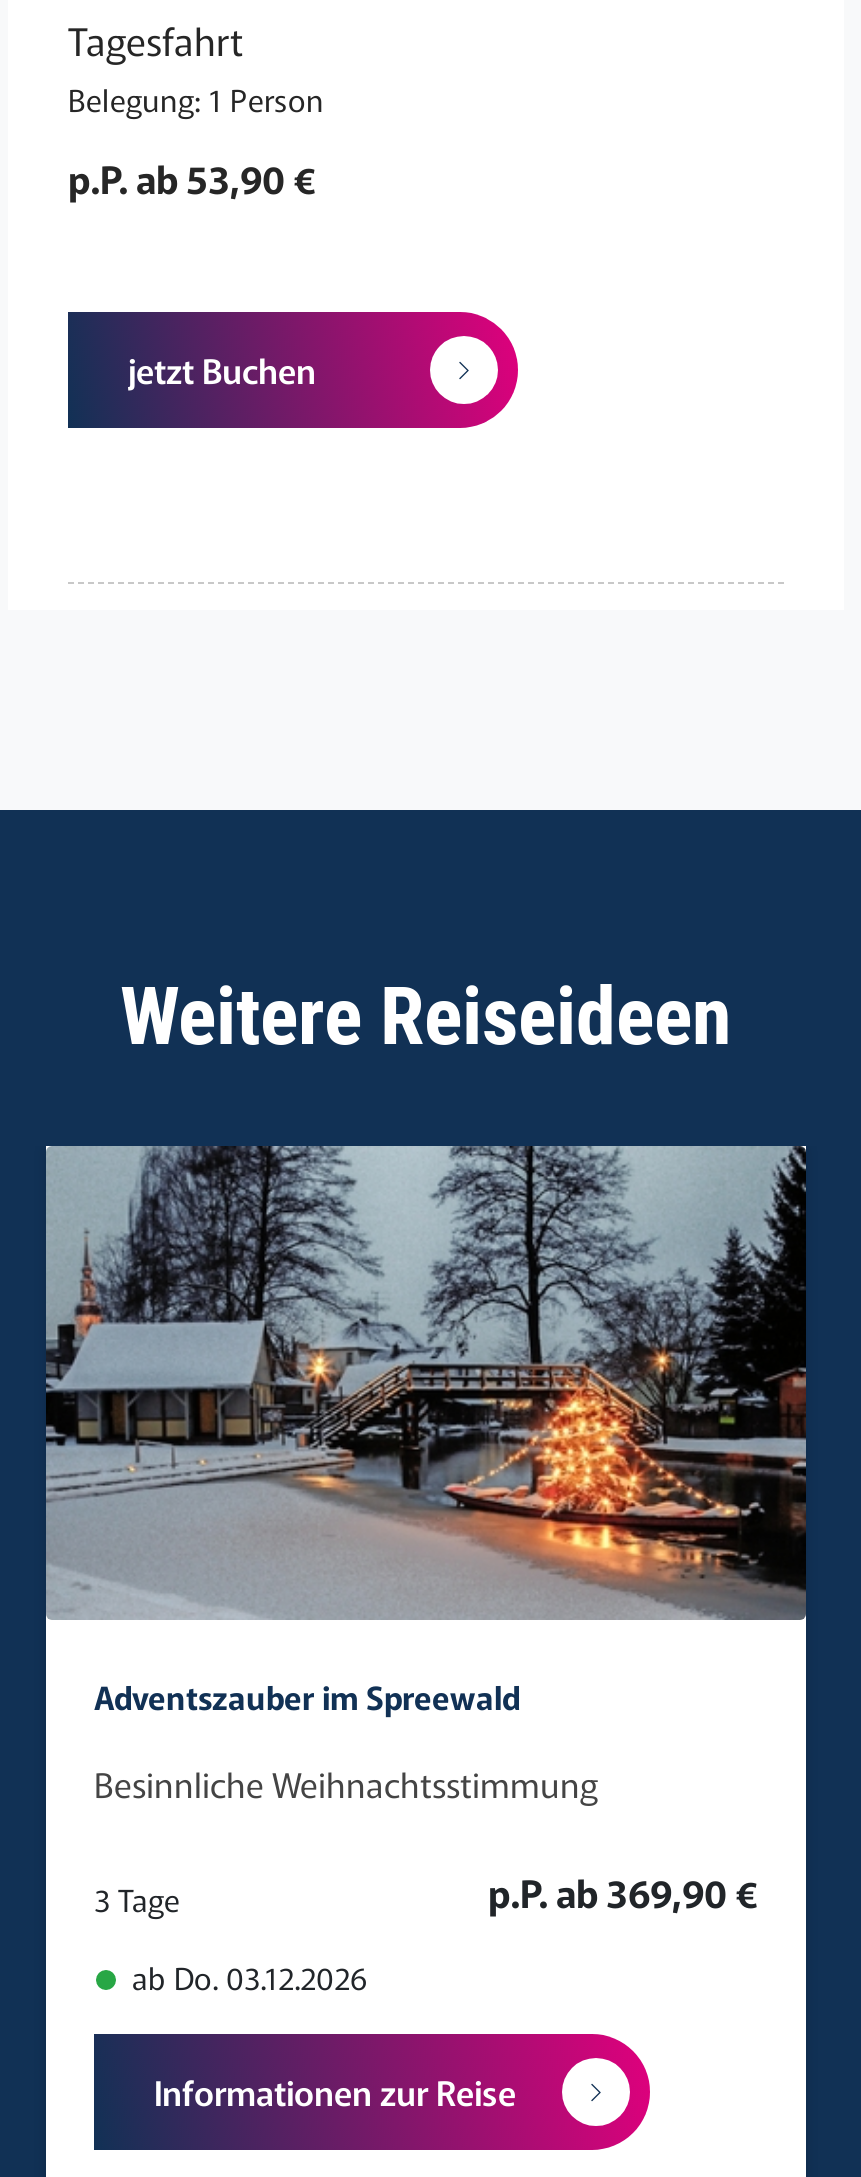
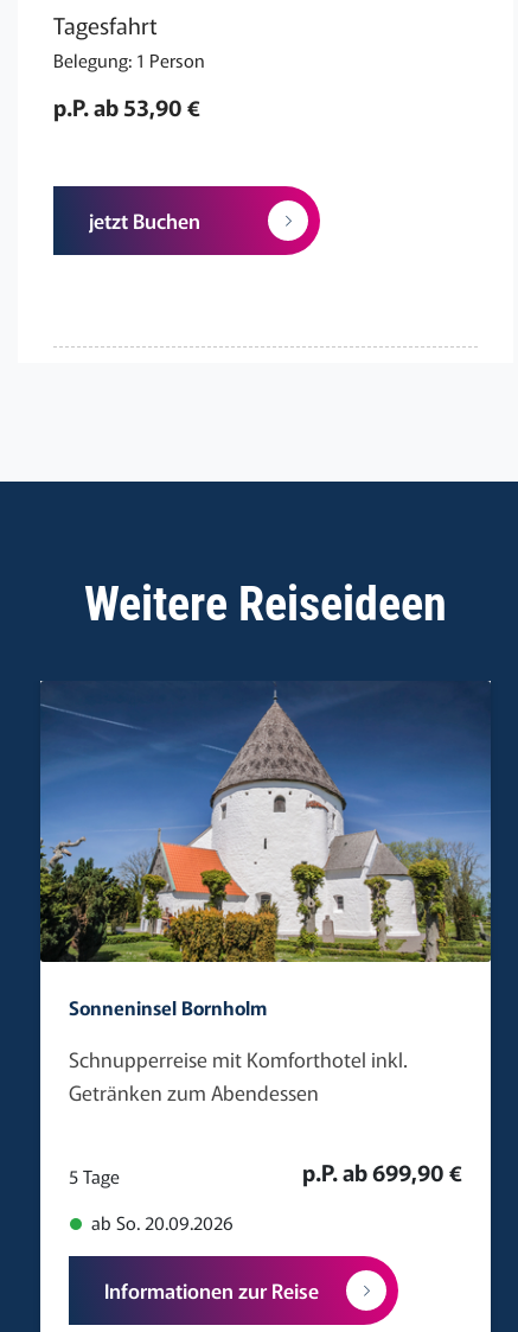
[44,1144,808,1720] [image] | Adventszauber im Spreewald -> [40,682,492,1021] [image] | Sonneninsel Bornholm
[94,1758,598,1808] Besinnliche Weihnachtsstimmung -> [69,1044,408,1107] Schnupperreise mit Komforthotel inkl. | Getränken zum Abendessen
[488,1864,758,1918] p.P. ab 369,90 € -> [302,1155,462,1187] p.P. ab 699,90 €
[94,1876,180,1920] 3 Tage -> [69,1162,120,1188] 5 Tage
[124,1954,368,1998] ab Do. 03.12.2026 -> [87,1208,234,1234] ab So. 20.09.2026

